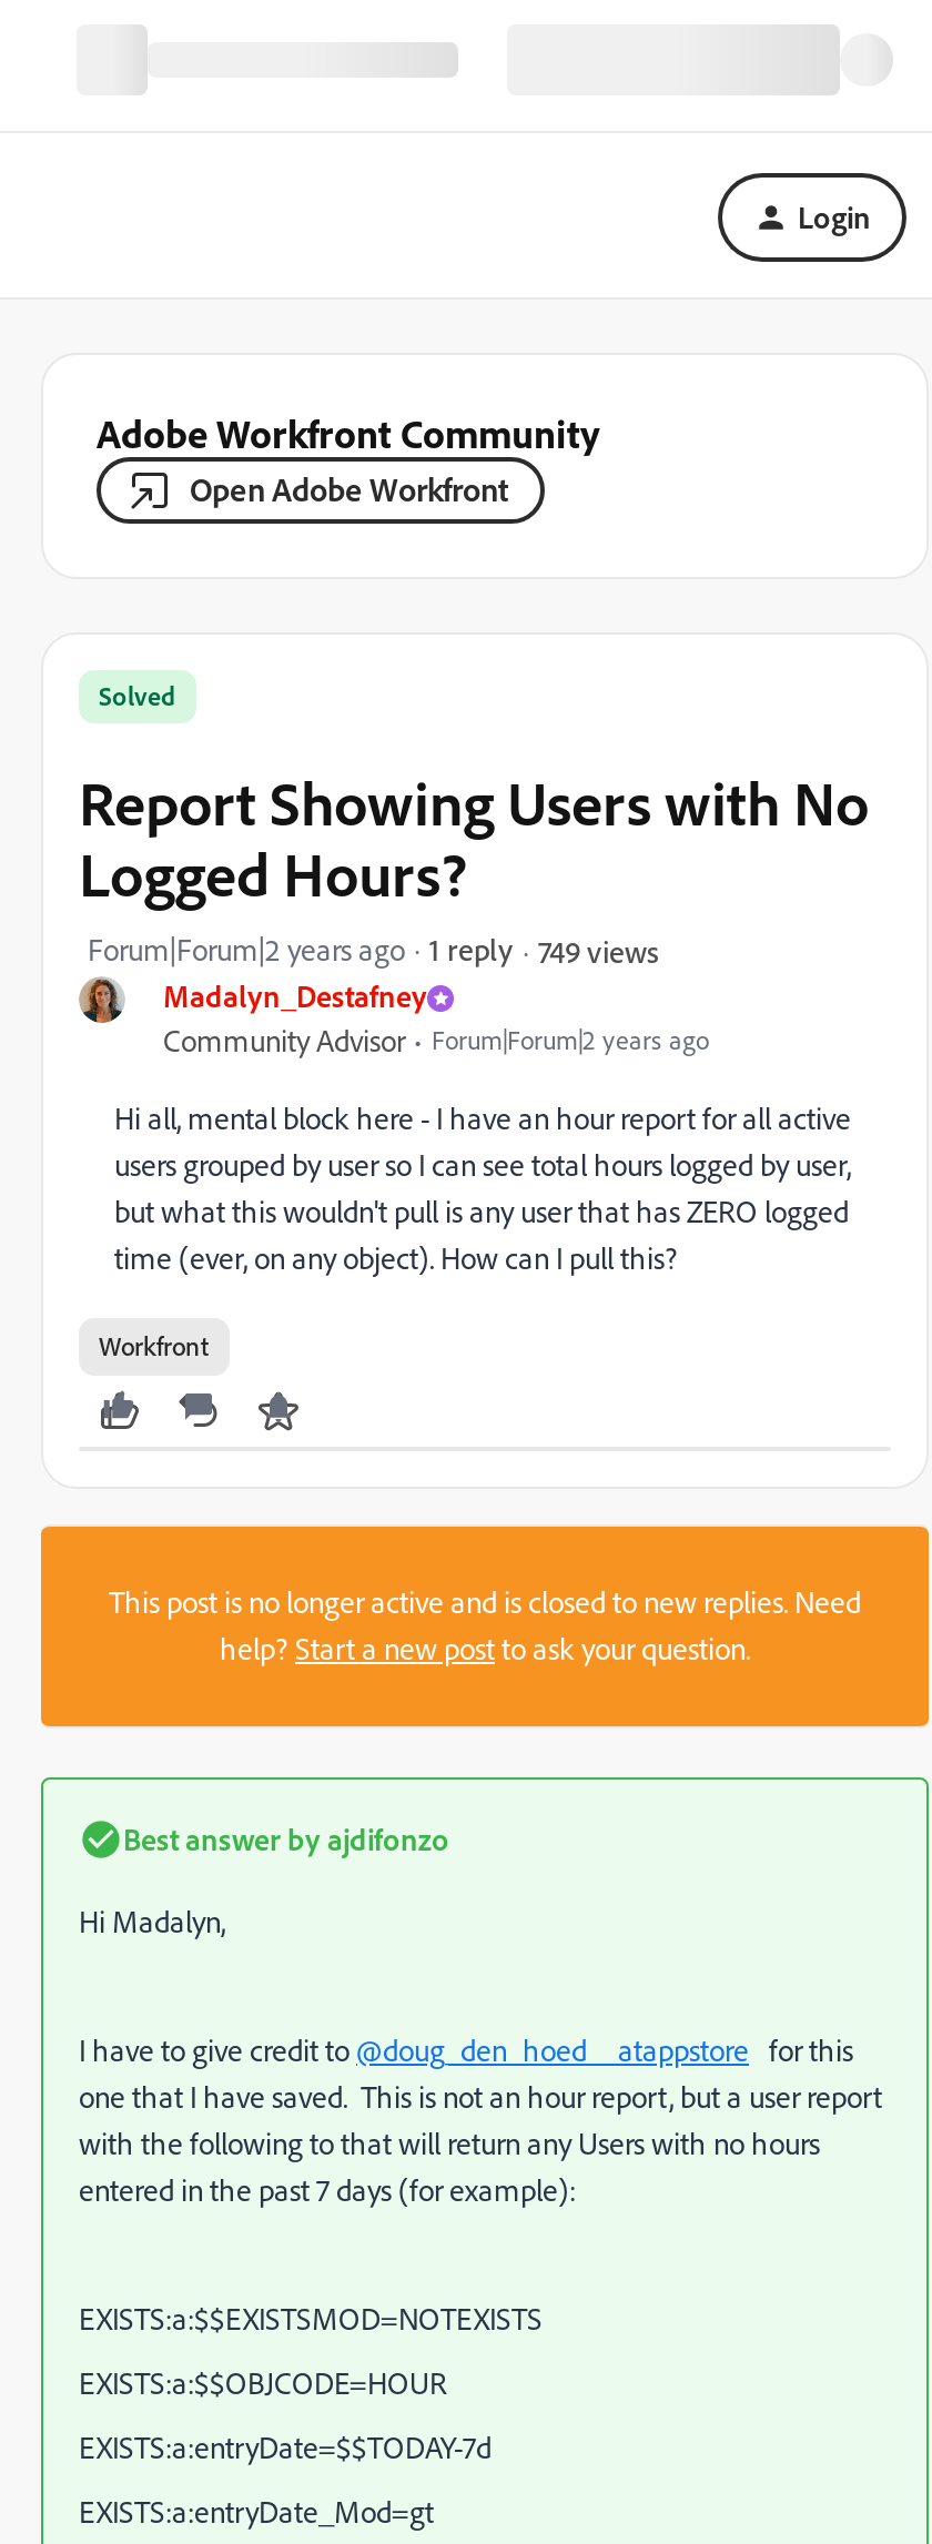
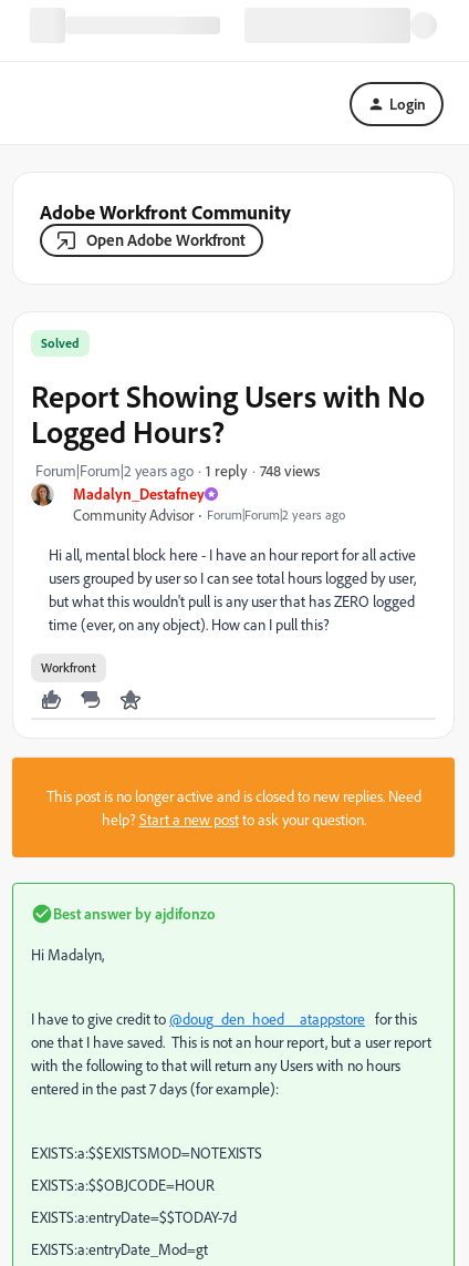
[538,931,658,969] 749 views -> [260,460,320,479] 748 views

